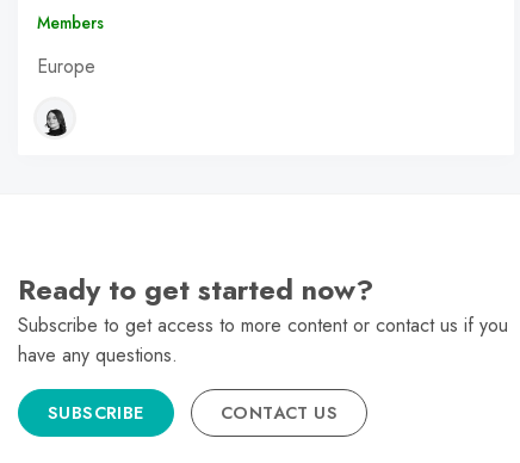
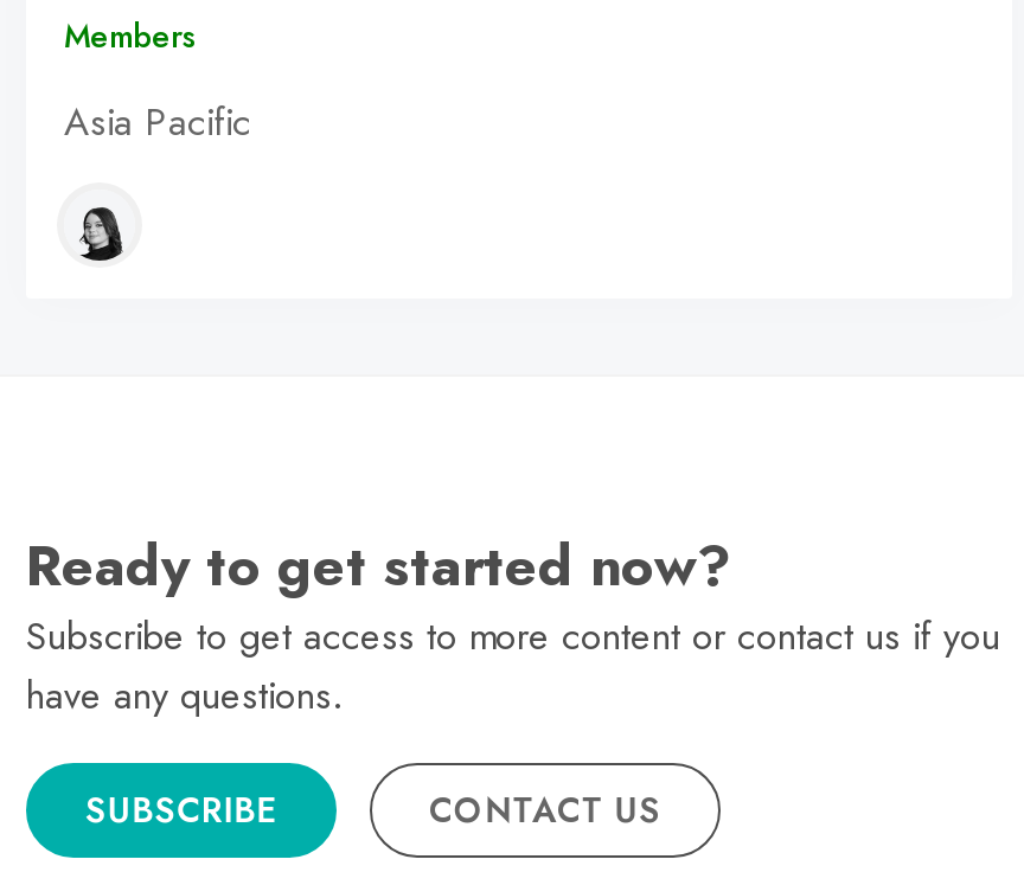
[37,53,95,80] Europe -> [64,95,251,150] Asia Pacific

